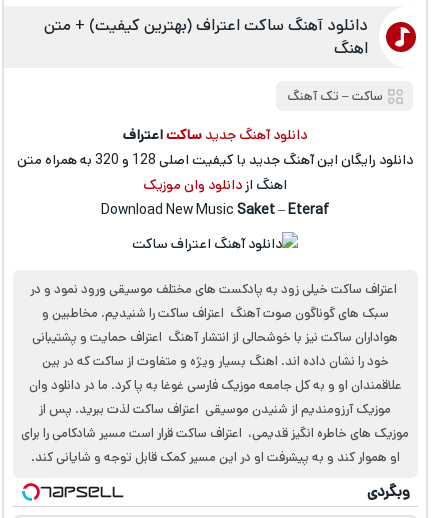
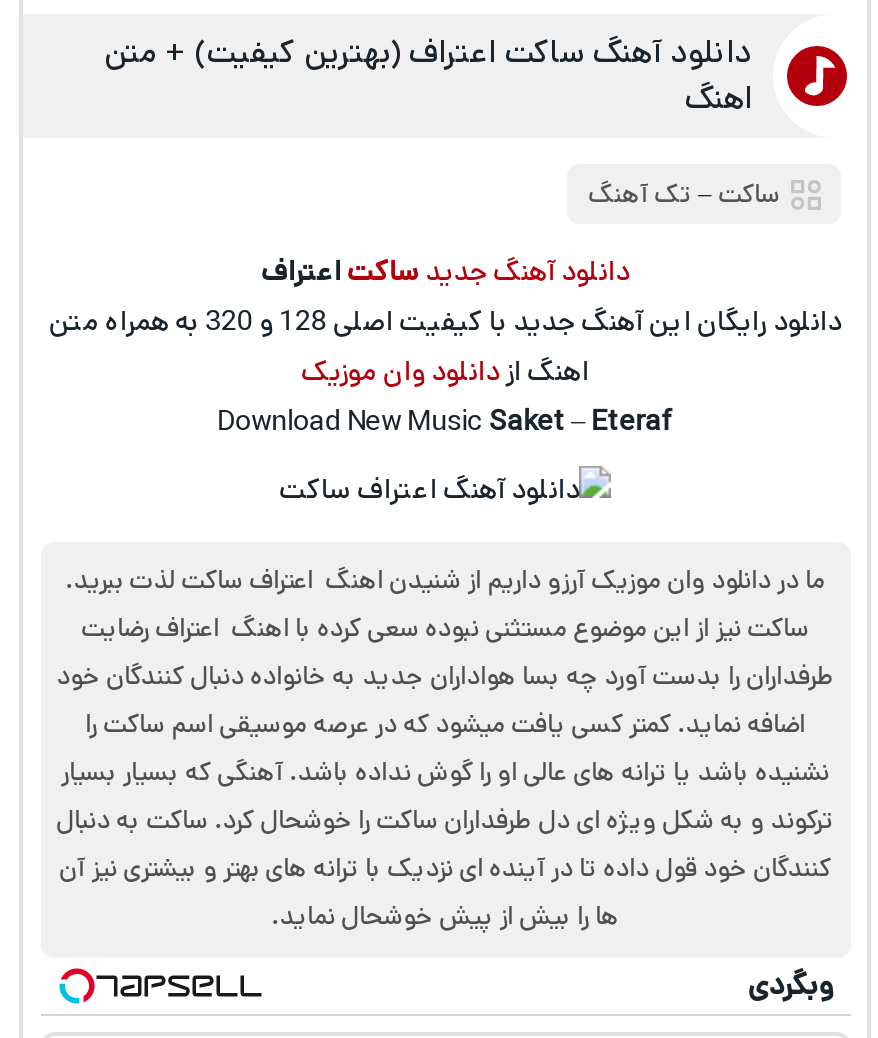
[21,280,409,467] اعتراف ساکت خیلی زود به پادکست های مختلف موسیقی ورود نمود و در | سبک های گوناگون صوت آهنگ اعتراف ساکت را شنیدیم. مخاطبین و | هواداران ساکت نیز با خوشحالی از انتشار آهنگ اعتراف حمایت و پشتیبانی | خود را نشان داده اند. اهنگ بسیار ویژه و متفاوت از ساکت که در بین | علاقمندان او و به کل جامعه موزیک فارسی غوغا به پا کرد. ما در دانلود وان | موزیک آرزومندیم از شنیدن موسیقی اعتراف ساکت لذت ببرید. پس از | موزیک های خاطره انگیز قدیمی، اعتراف ساکت قرار است مسیر شادکامی را برای | او هموار کند و به پیشرفت او در این مسیر کمک قابل توجه و شایانی کند. -> [56,562,834,936] ما در دانلود وان موزیک آرزو داریم از شنیدن اهنگ اعتراف ساکت لذت ببرید. | ساکت نیز از این موضوع مستثنی نبوده سعی کرده با اهنگ اعتراف رضایت | طرفداران را بدست آورد چه بسا هواداران جدید به خانواده دنبال کنندگان خود | اضافه نماید. کمتر کسی یافت میشود که در عرصه موسیقی اسم ساکت را | نشنیده باشد یا ترانه ‌های عالی او را گوش نداده باشد. آهنگی که بسیار بسیار | ترکوند و به شکل ویژه ای دل طرفداران ساکت را خوشحال کرد. ساکت به دنبال | کنندگان خود قول داده تا در آینده ای نزدیک با ترانه ‌های بهتر و بیشتری نیز آن | ها را بیش از پیش خوشحال نماید.

